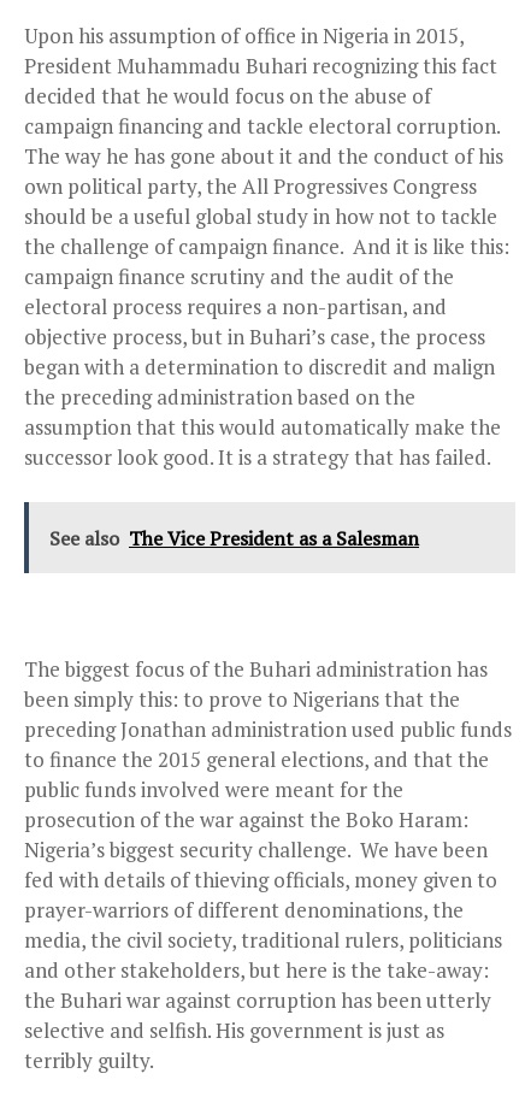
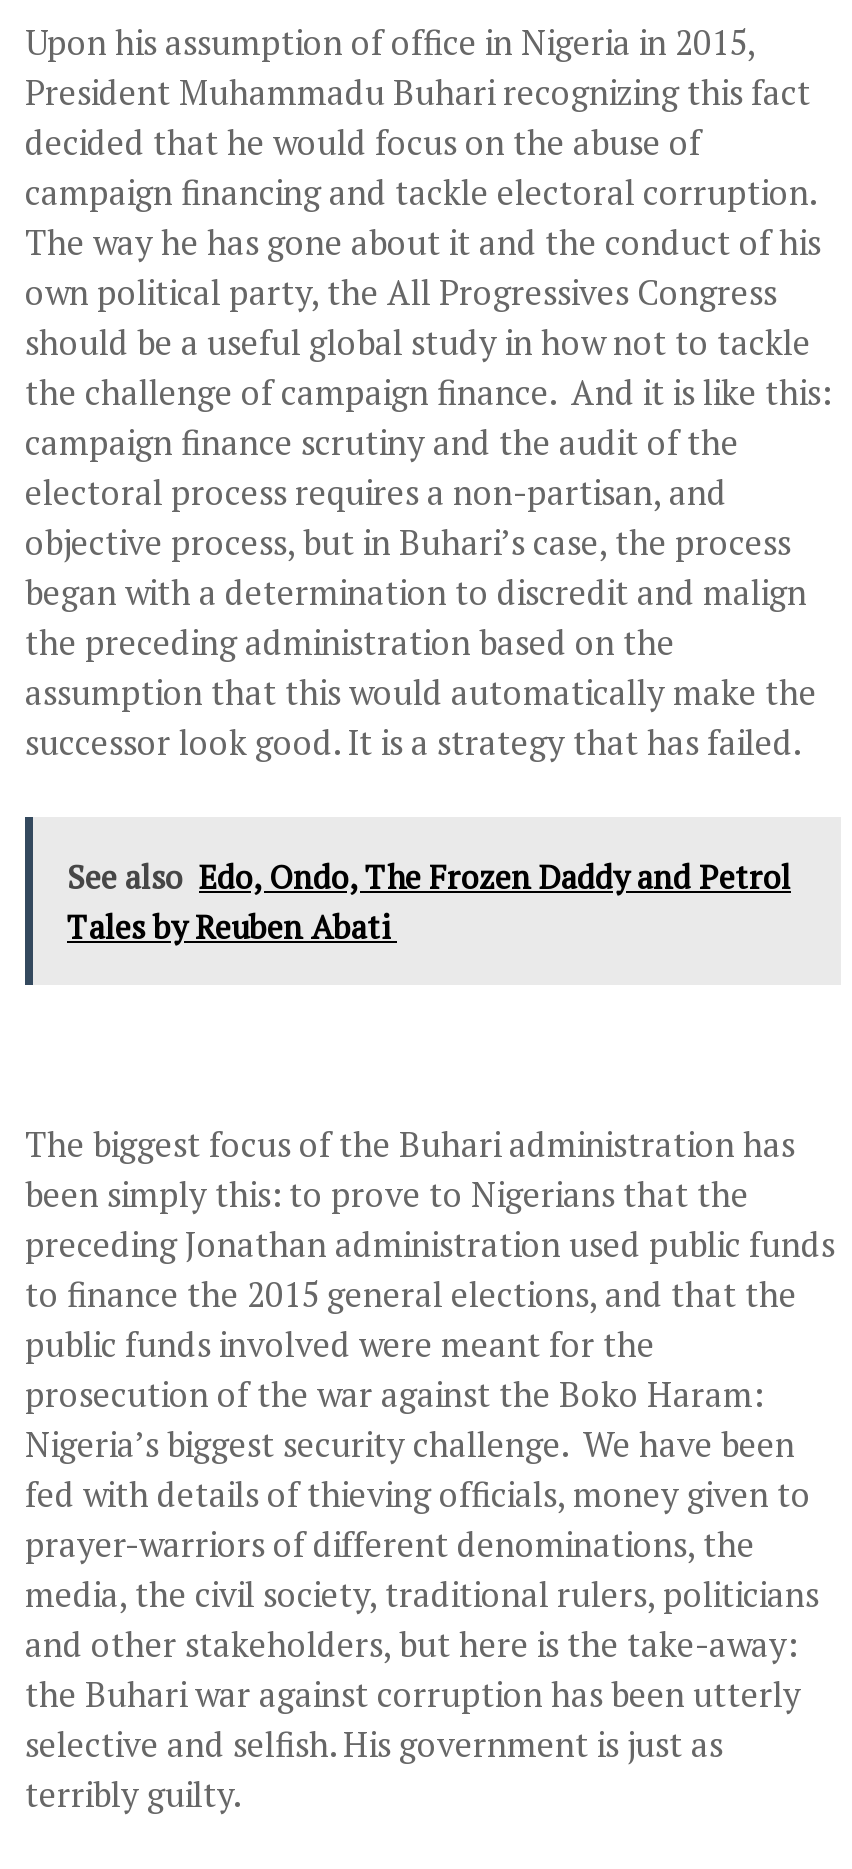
[49,525,419,551] See also The Vice President as a Salesman -> [67,855,791,949] See also Edo, Ondo, The Frozen Daddy and Petrol | Tales by Reuben Abati

